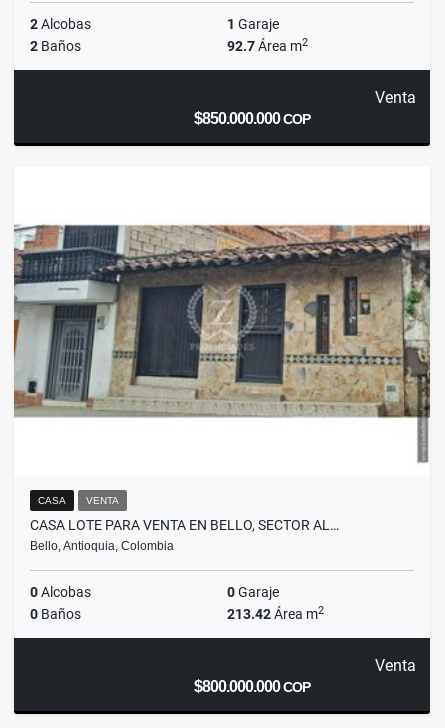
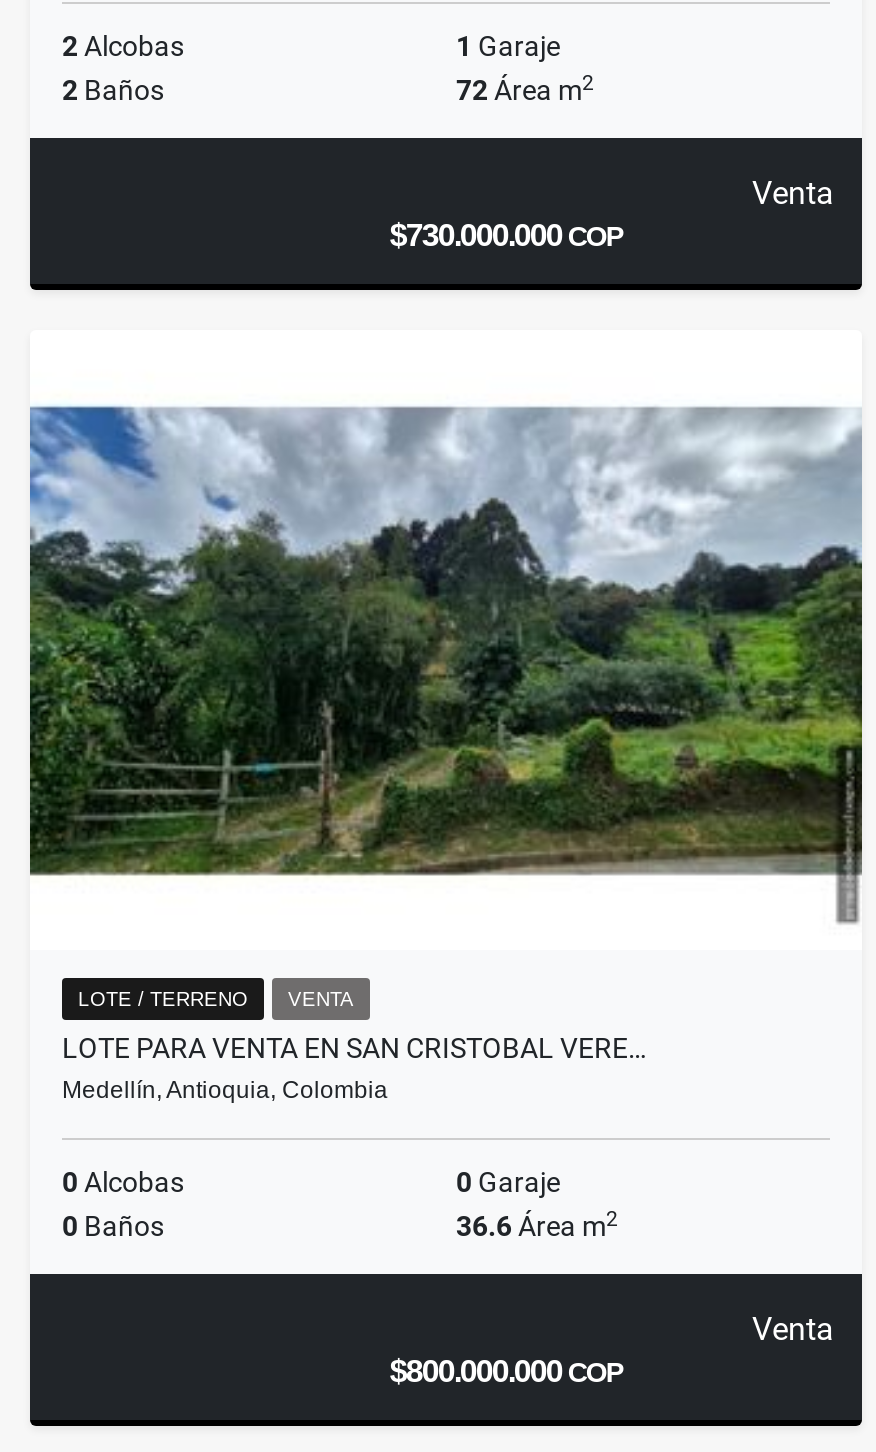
[227,36,308,54] 92.7 Área m2 -> [456,70,594,106] 72 Área m2
[194,110,310,127] $850.000.000 COP -> [390,218,622,252] $730.000.000 COP
[13,204,431,439] [image] -> [28,404,864,878] [image]
[38,495,66,506] CASA -> [78,988,248,1010] LOTE / TERRENO
[30,517,339,553] CASA LOTE PARA VENTA EN BELLO, SECTOR AL… | Bello, Antioquia, Colombia -> [62,1032,646,1104] LOTE PARA VENTA EN SAN CRISTOBAL VERE… | Medellín, Antioquia, Colombia
[227,604,324,622] 213.42 Área m2 -> [456,1206,618,1242] 36.6 Área m2

